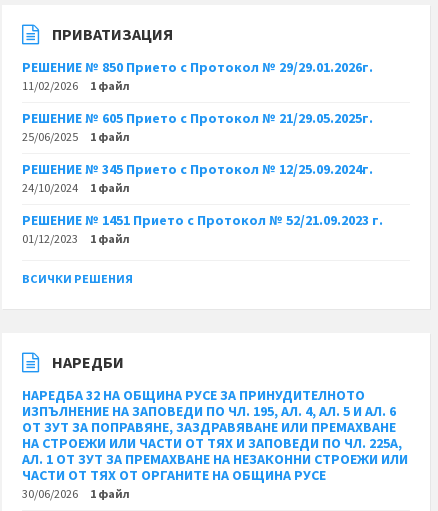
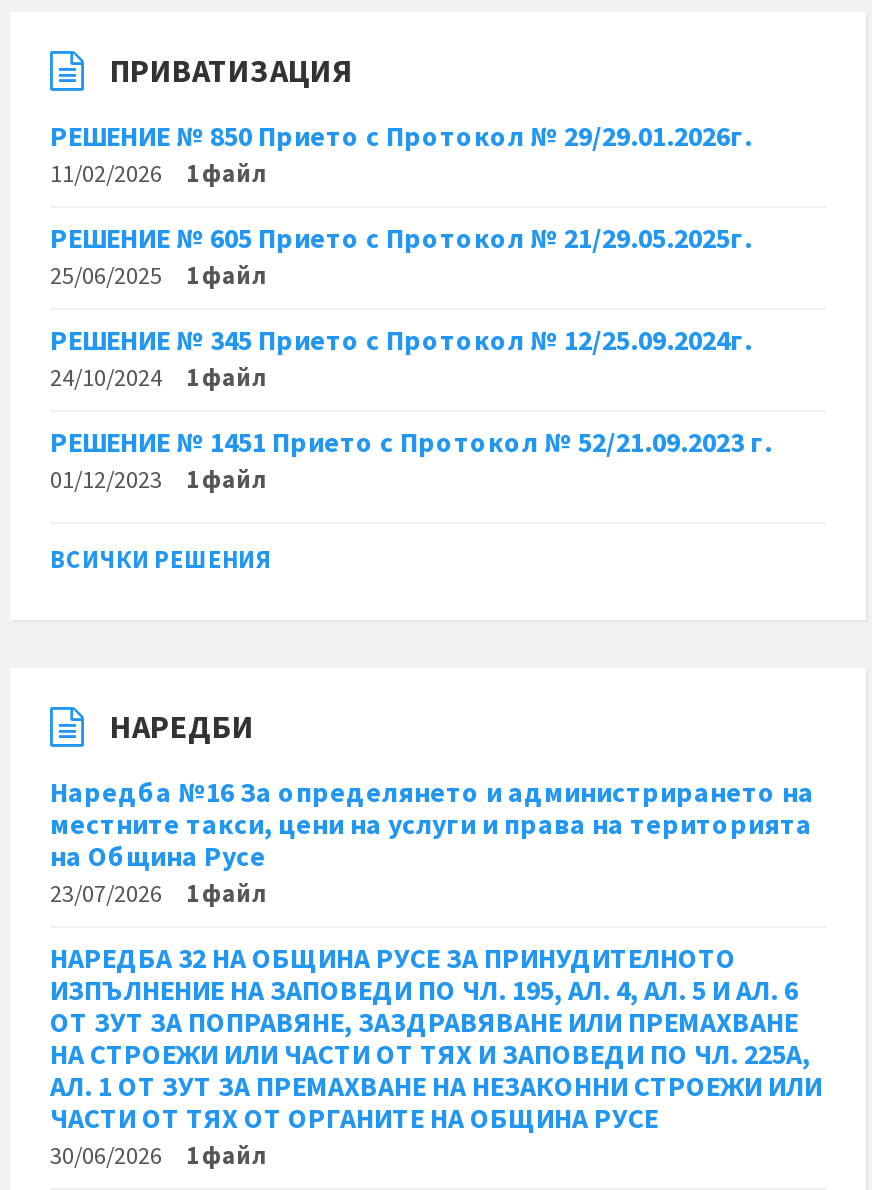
none -> [50,774,814,908] Наредба №16 За определянето и администрирането на | местните такси, цени на услуги и права на територията | на Община Русе | 23/07/2026 | 1 файл

